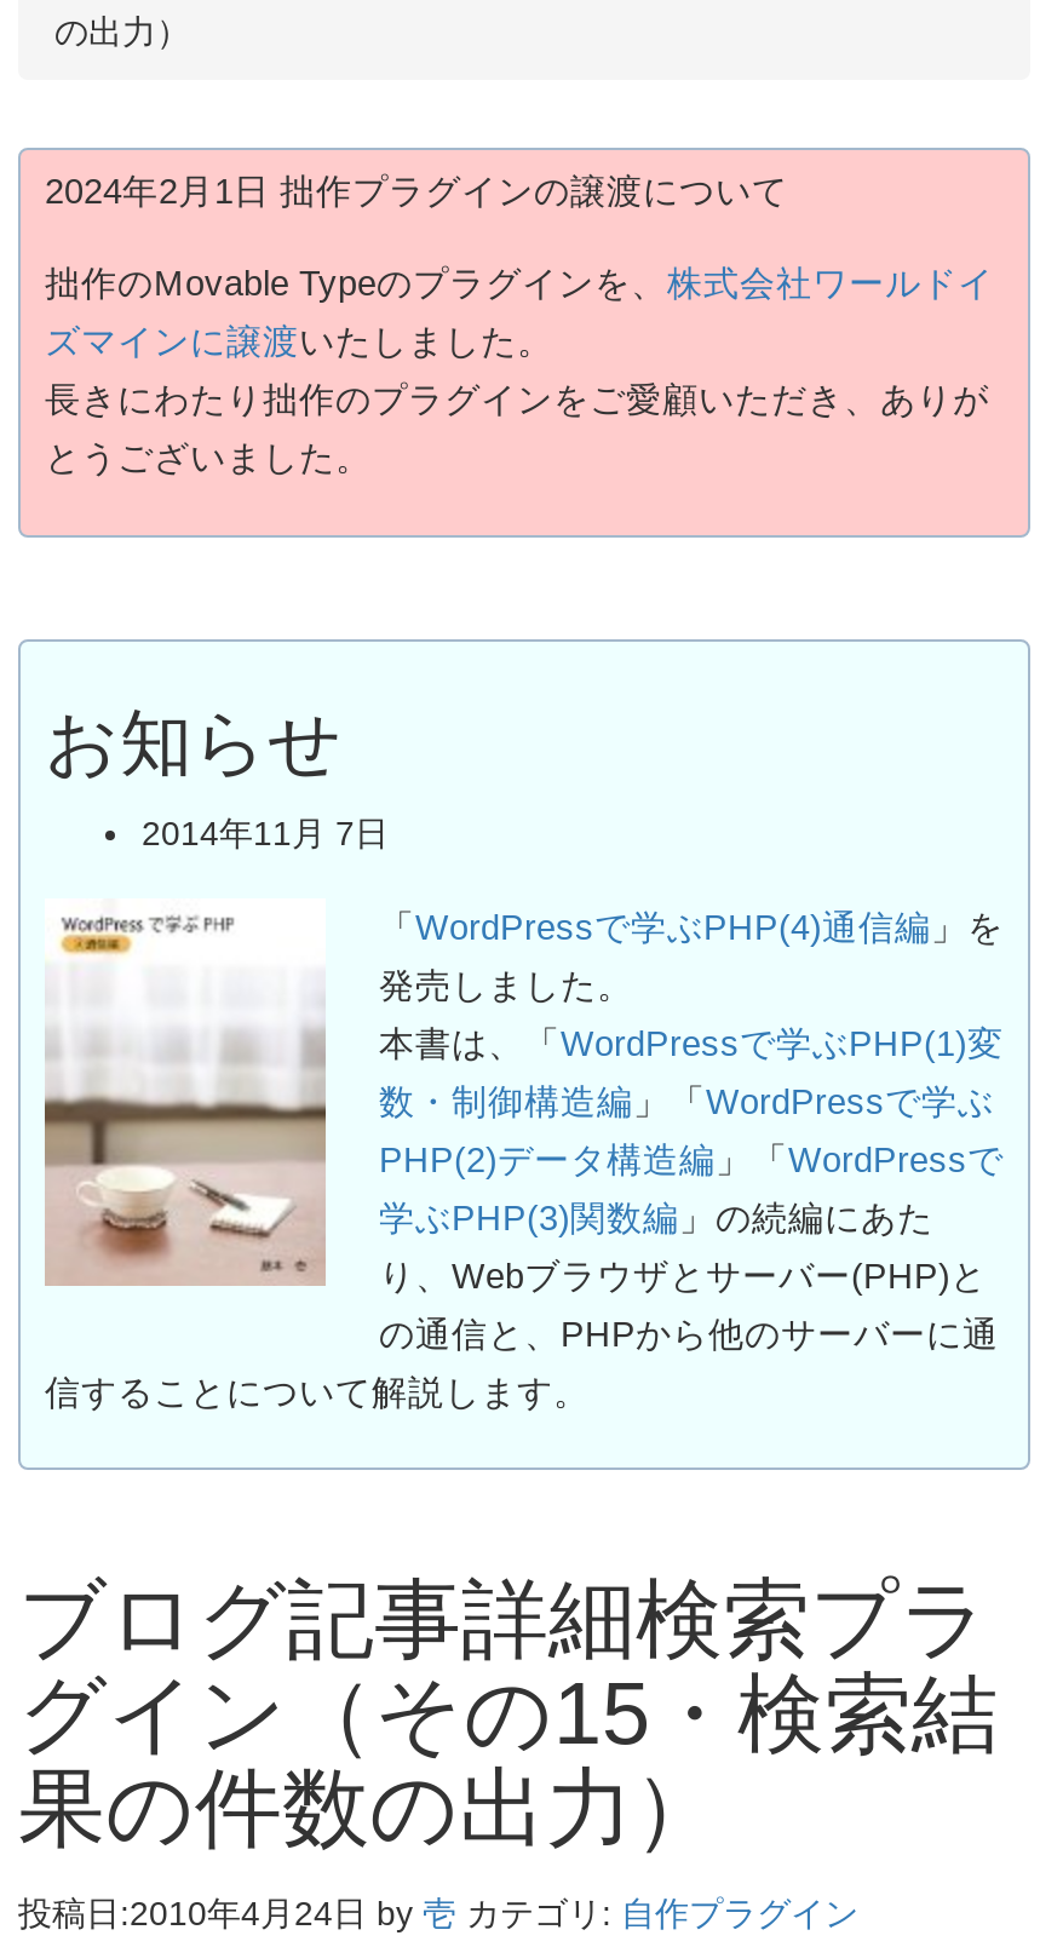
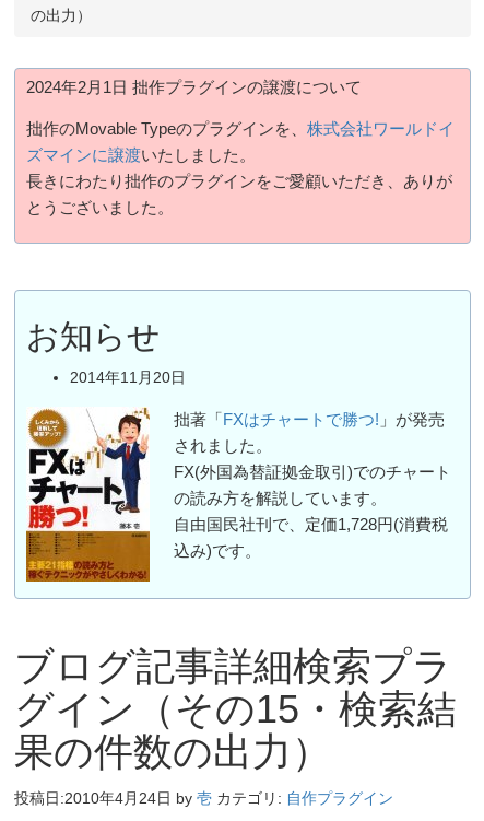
[42,814,1004,1411] [image] | 2014年11月 7日 | 「WordPressで学ぶPHP(4)通信編」を | 発売しました。 | 本書は、「WordPressで学ぶPHP(1)変 | 数・制御構造編」「WordPressで学ぶ | PHP(2)データ構造編」「WordPressで | 学ぶPHP(3)関数編」の続編にあた | り、Webブラウザとサーバー(PHP)と | の通信と、PHPから他のサーバーに通 | 信することについて解説します。 -> [26,368,451,559] [image] | 2014年11月20日 | 拙著「FXはチャートで勝つ!」が発売 | されました。 | FX(外国為替証拠金取引)でのチャート | の読み方を解説しています。 | 自由国民社刊で、定価1,728円(消費税 | 込み)です。

